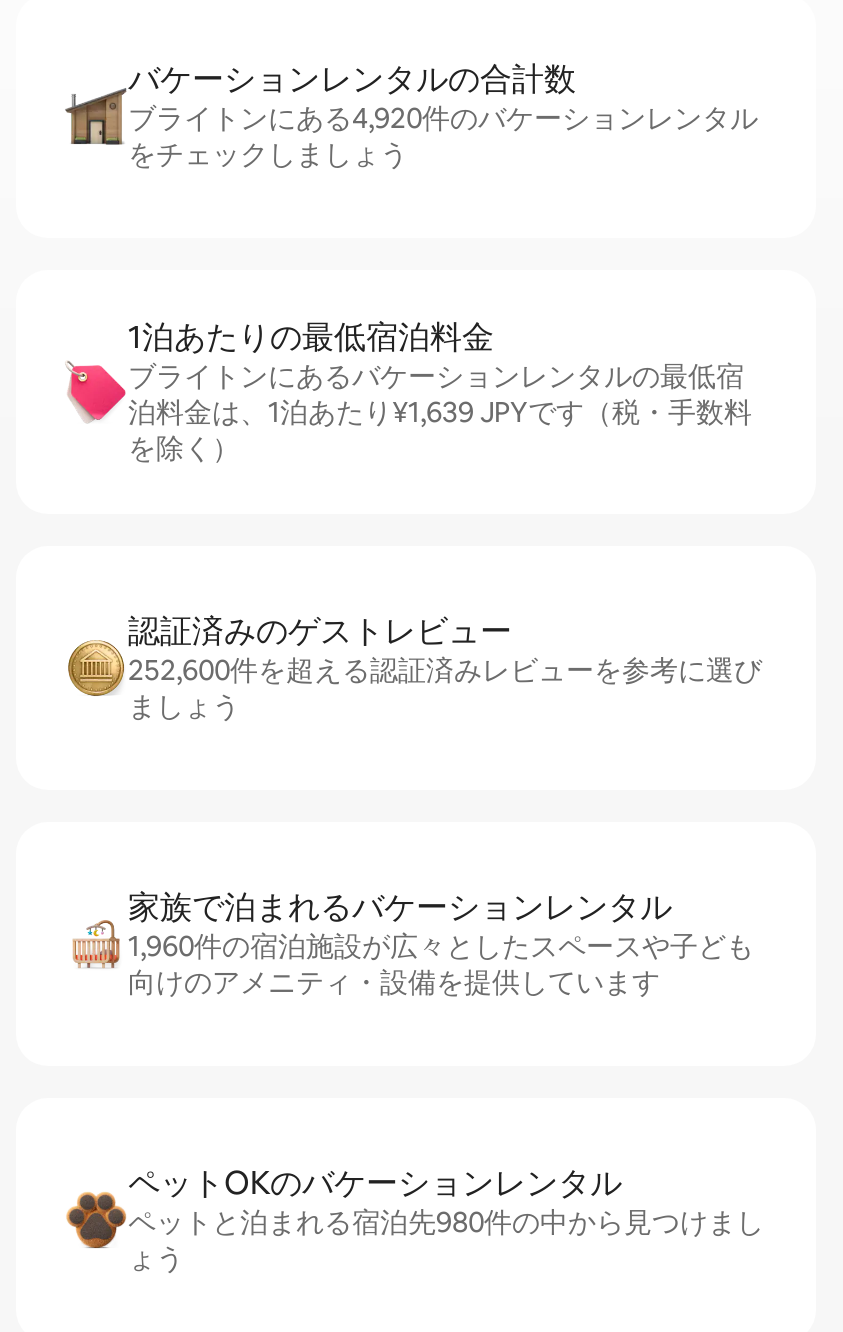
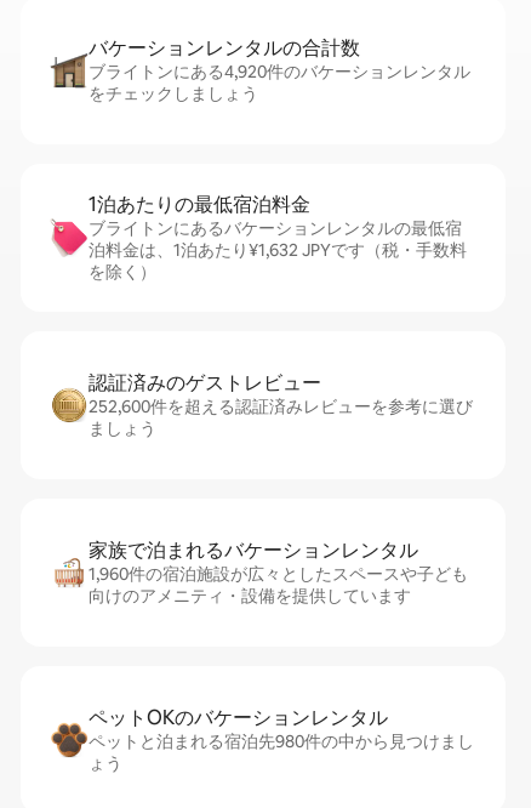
[128,394,752,430] 泊料金は、1泊あたり¥1,639 JPYです（税・手数料 -> [88,239,467,261] 泊料金は、1泊あたり¥1,632 JPYです（税・手数料

